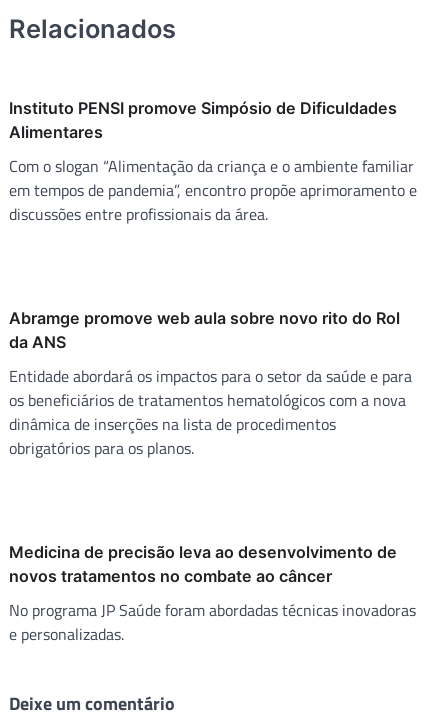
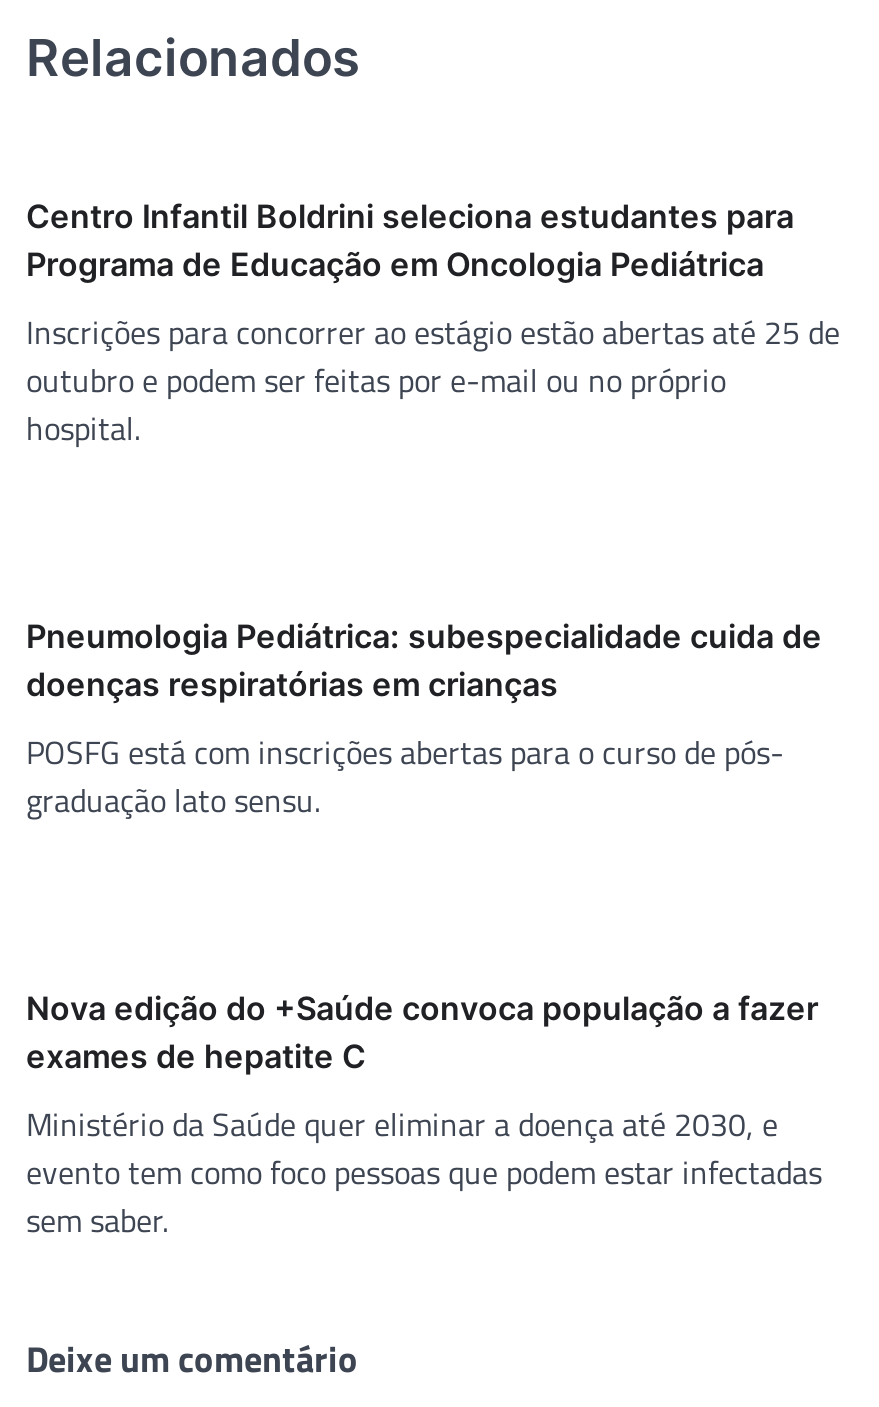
[9,97,397,141] Instituto PENSI promove Simpósio de Dificuldades | Alimentares -> [26,195,794,283] Centro Infantil Boldrini seleciona estudantes para | Programa de Educação em Oncologia Pediátrica
[9,153,417,225] Com o slogan “Alimentação da criança e o ambiente familiar | em tempos de pandemia”, encontro propõe aprimoramento e | discussões entre profissionais da área. -> [26,307,840,451] Inscrições para concorrer ao estágio estão abertas até 25 de | outubro e podem ser feitas por e-mail ou no próprio | hospital.
[9,307,400,351] Abramge promove web aula sobre novo rito do Rol | da ANS -> [26,615,822,703] Pneumologia Pediátrica: subespecialidade cuida de | doenças respiratórias em crianças
[9,363,412,459] Entidade abordará os impactos para o setor da saúde e para | os beneficiários de tratamentos hematológicos com a nova | dinâmica de inserções na lista de procedimentos | obrigatórios para os planos. -> [26,727,784,823] POSFG está com inscrições abertas para o curso de pós- | graduação lato sensu.
[9,541,397,585] Medicina de precisão leva ao desenvolvimento de | novos tratamentos no combate ao câncer -> [26,987,818,1075] Nova edição do +Saúde convoca população a fazer | exames de hepatite C
[9,597,416,645] No programa JP Saúde foram abordadas técnicas inovadoras | e personalizadas. -> [26,1099,822,1243] Ministério da Saúde quer eliminar a doença até 2030, e | evento tem como foco pessoas que podem estar infectadas | sem saber.

